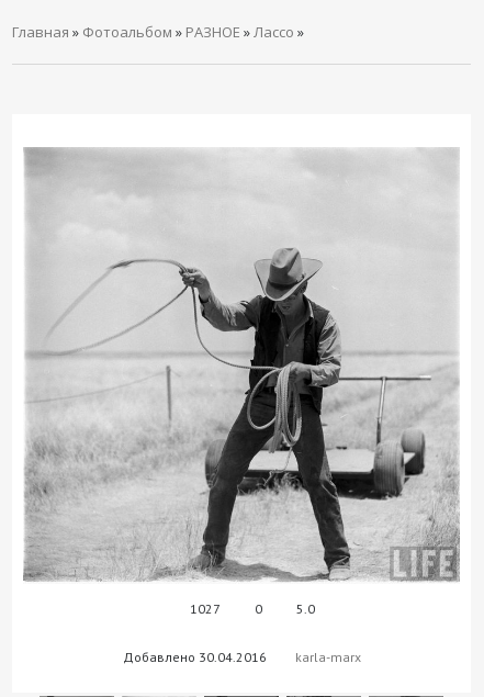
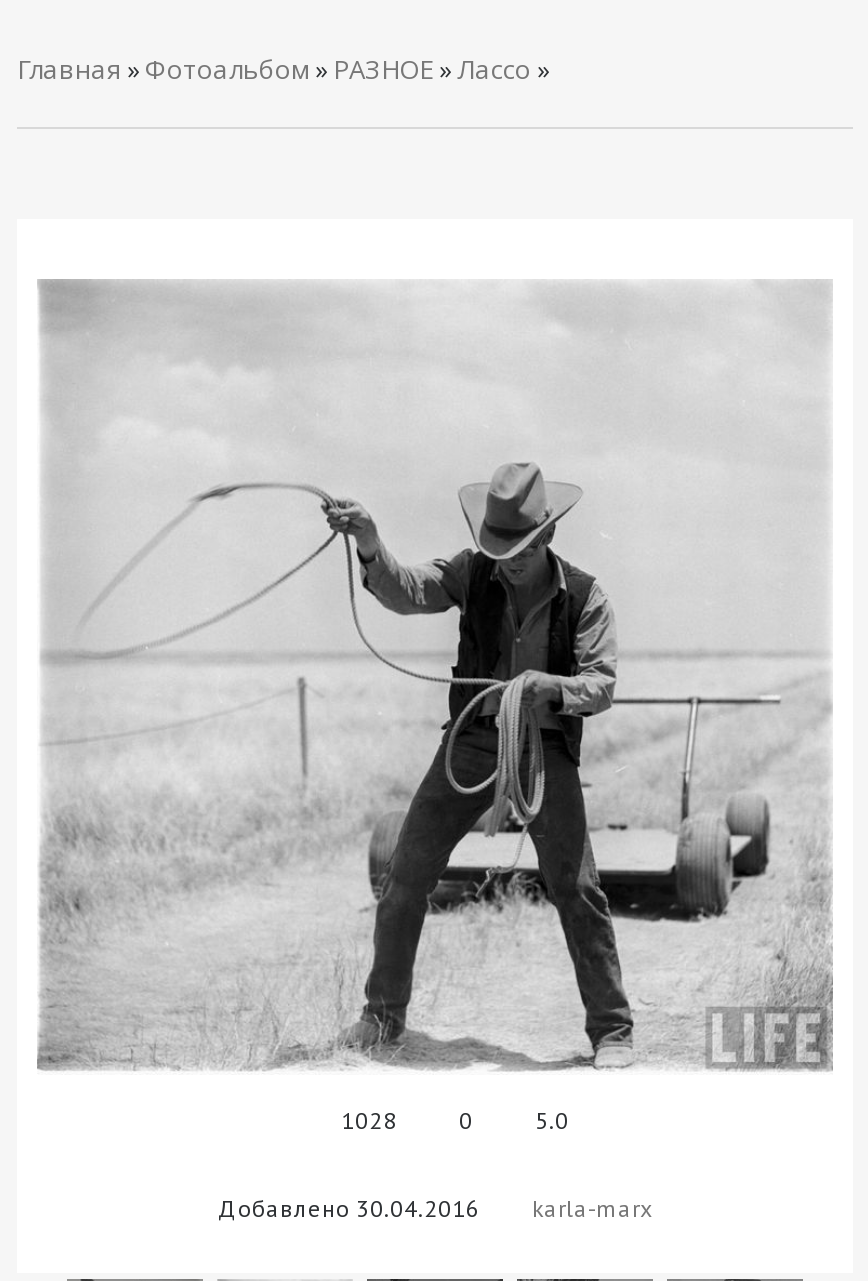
[190,600,221,617] 1027 -> [341,1105,397,1135] 1028

